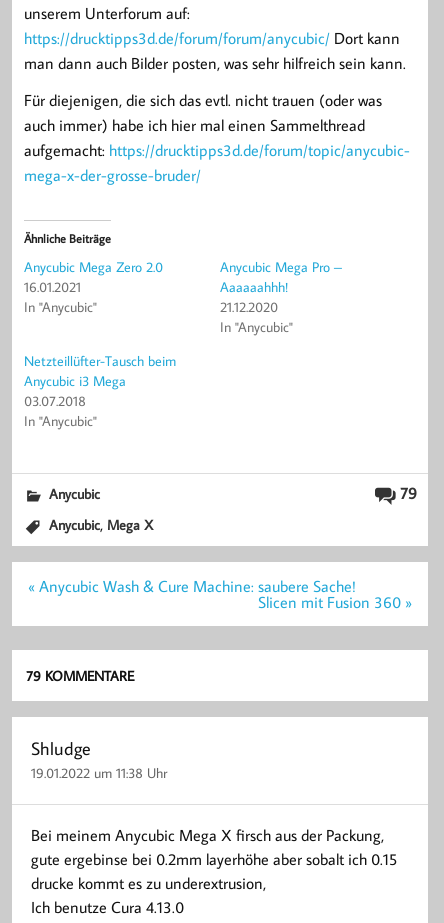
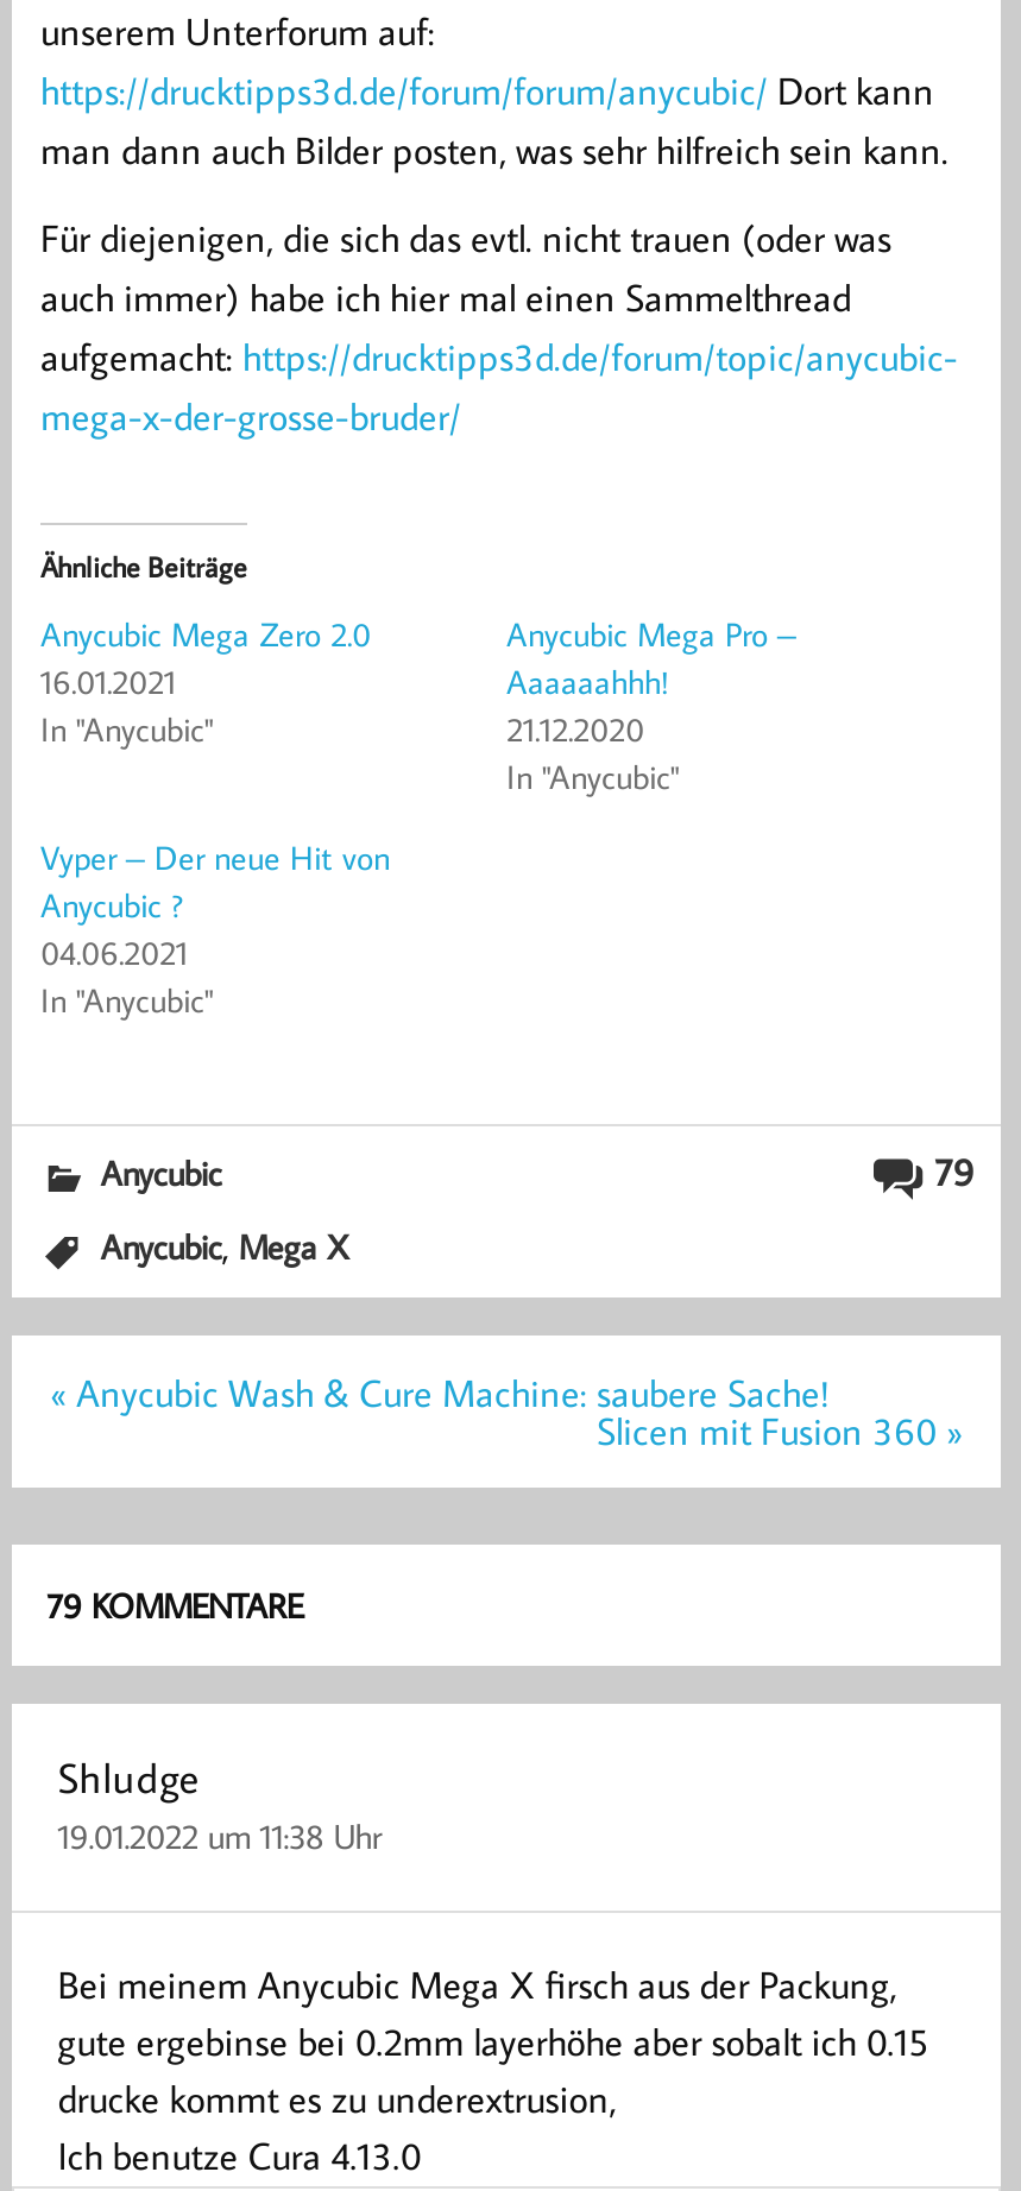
[24,352,176,410] Netzteillüfter-Tausch beim | Anycubic i3 Mega | 03.07.2018 -> [40,837,390,975] Vyper – Der neue Hit von | Anycubic ? | 04.06.2021

